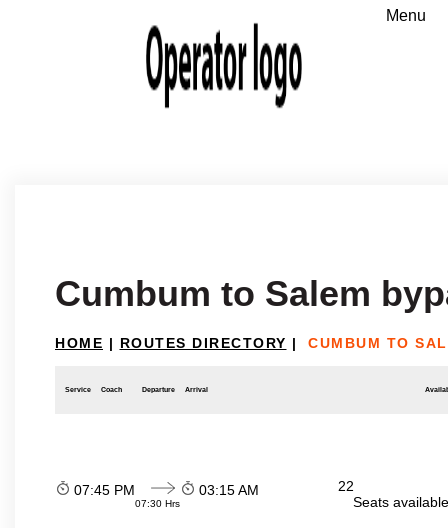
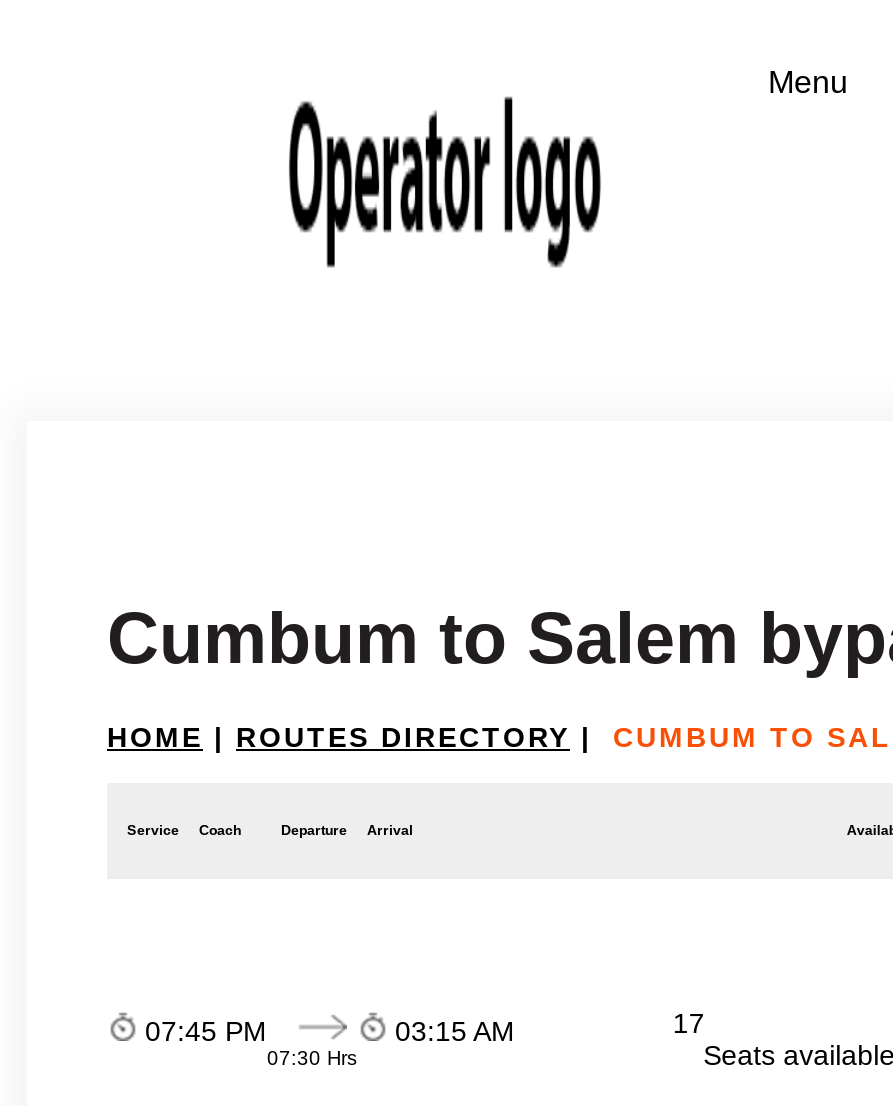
[338,478,354,494] 22 -> [673,1007,705,1039] 17

